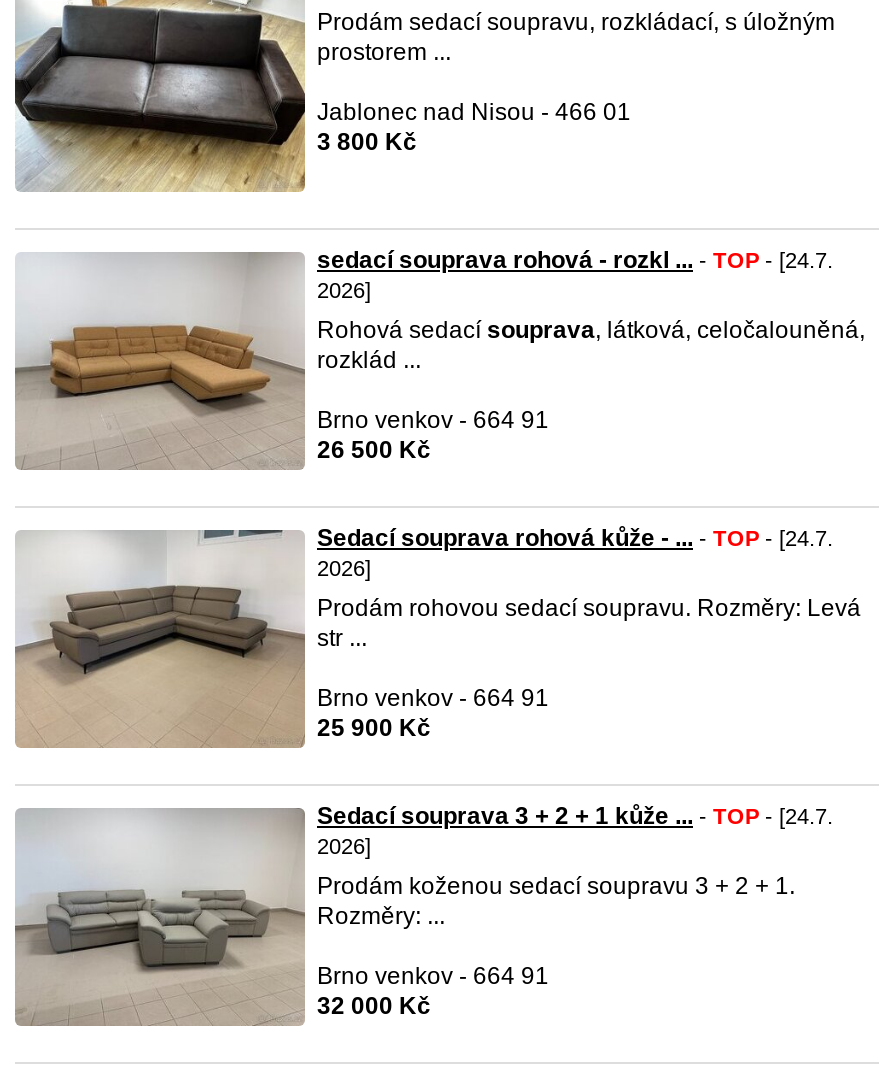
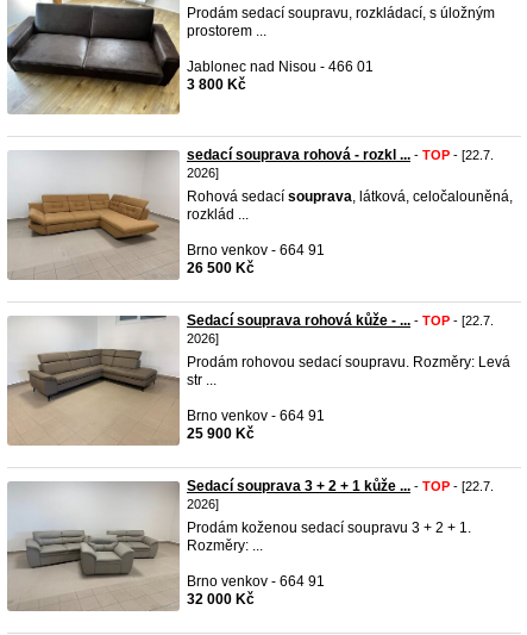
[317,246,833,274] sedací souprava rohová - rozkl ... - TOP - [24.7. -> [187,147,494,163] sedací souprava rohová - rozkl ... - TOP - [22.7.
[317,524,833,552] Sedací souprava rohová kůže - ... - TOP - [24.7. -> [187,312,494,329] Sedací souprava rohová kůže - ... - TOP - [22.7.
[317,802,833,830] Sedací souprava 3 + 2 + 1 kůže ... - TOP - [24.7. -> [187,478,494,494] Sedací souprava 3 + 2 + 1 kůže ... - TOP - [22.7.

